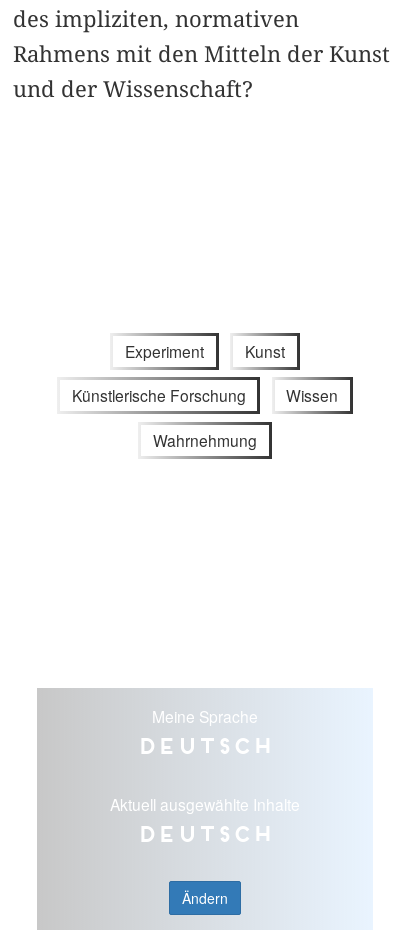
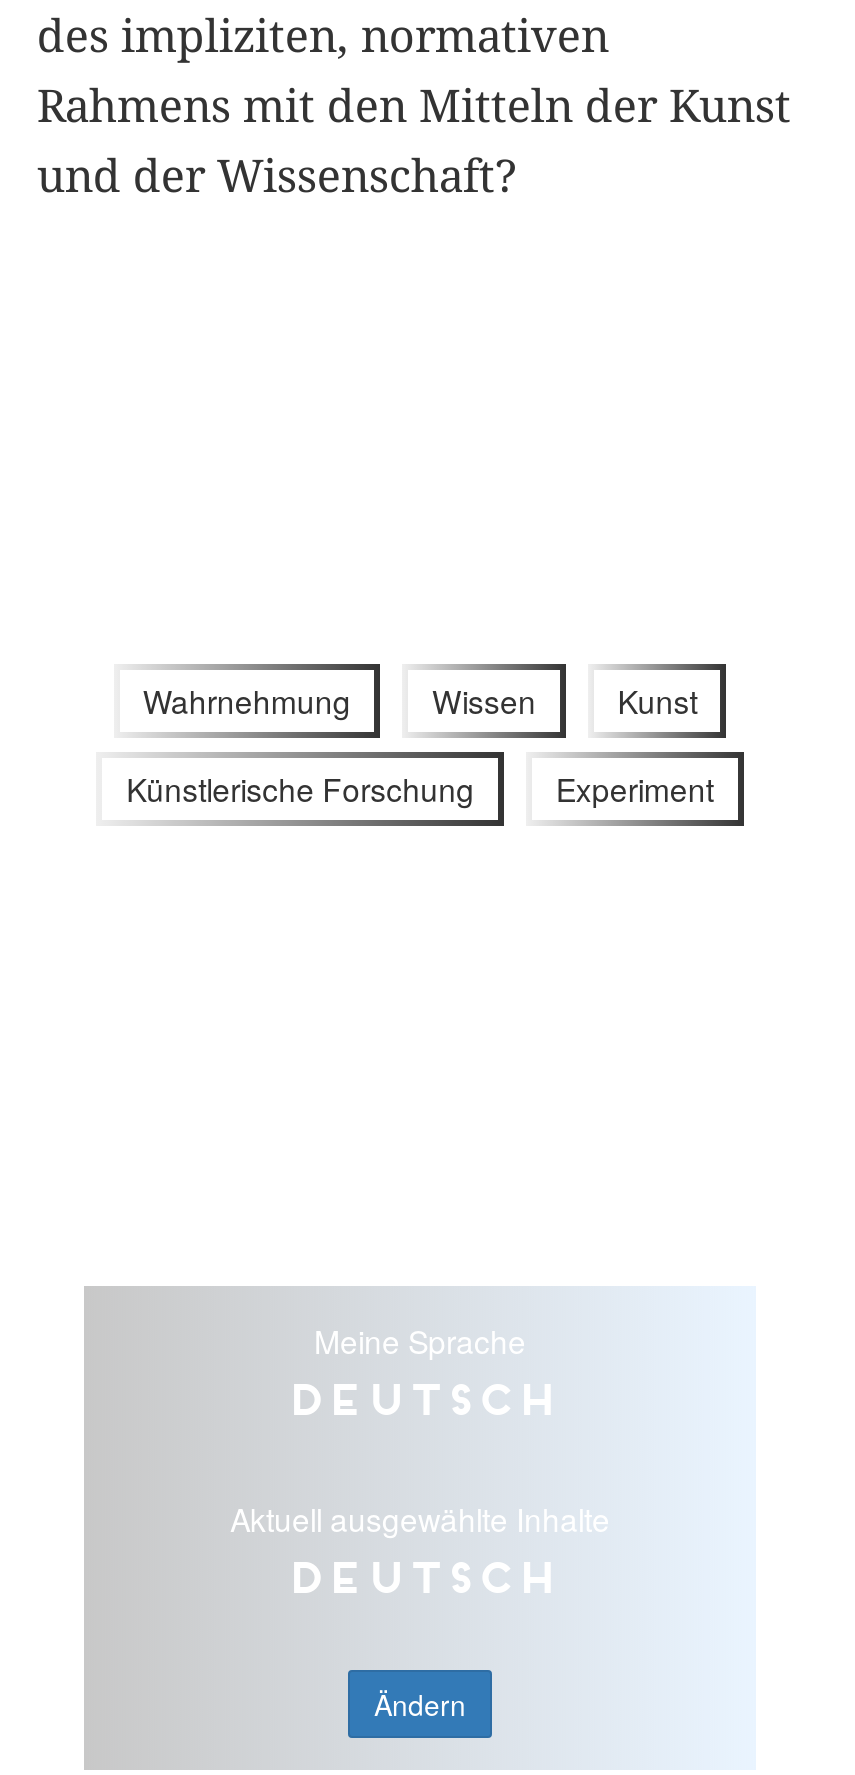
moved [125,339,204,361] -> [556,766,714,810]: Experiment
moved [153,384,338,451] -> [143,677,536,721]: Wissen | Wahrnehmung

